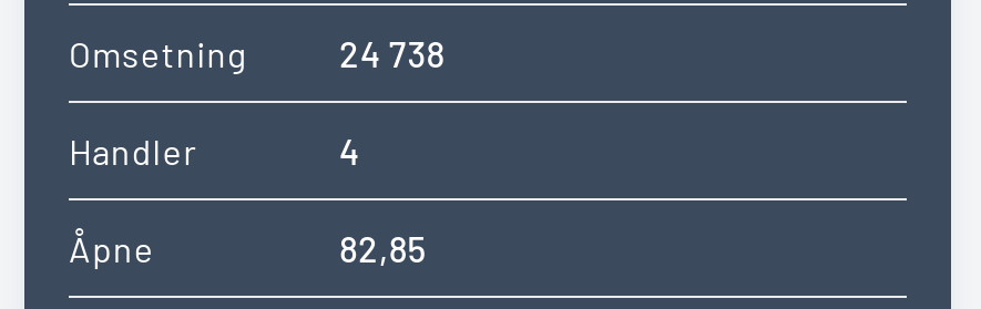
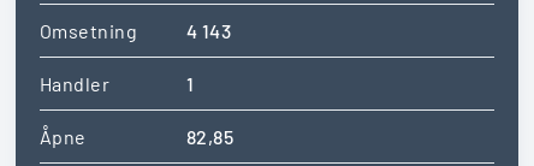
[339,32,445,74] 24 738 -> [186,19,231,42] 4 143
[339,129,360,171] 4 -> [186,72,194,95] 1

